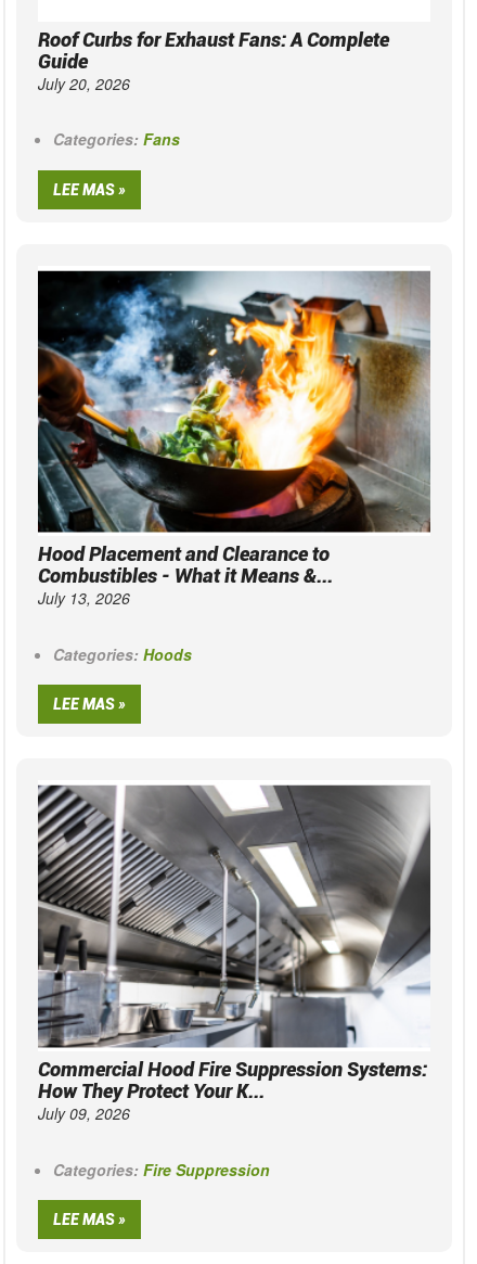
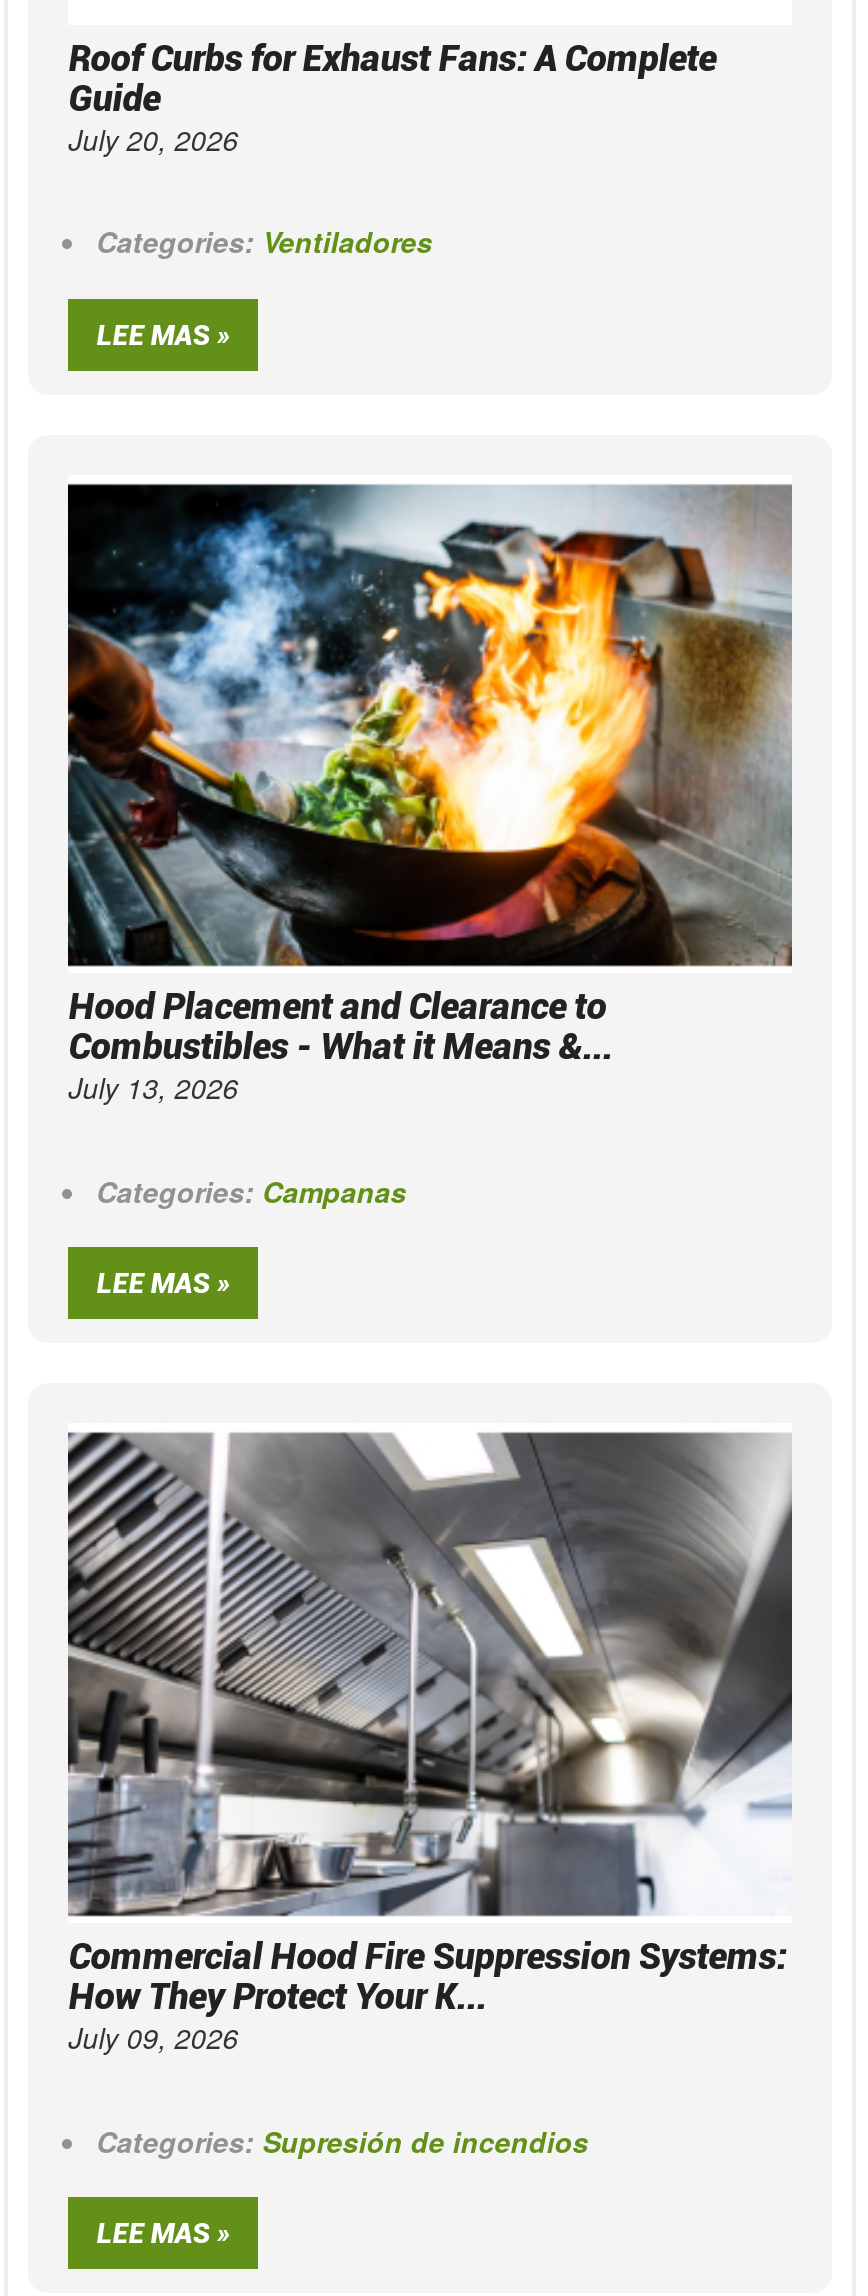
[53,128,180,150] Categories: Fans -> [96,221,432,261] Categories: Ventiladores
[53,643,192,665] Categories: Hoods -> [96,1171,406,1211] Categories: Campanas
[53,1158,270,1180] Categories: Fire Suppression -> [96,2120,588,2160] Categories: Supresión de incendios

